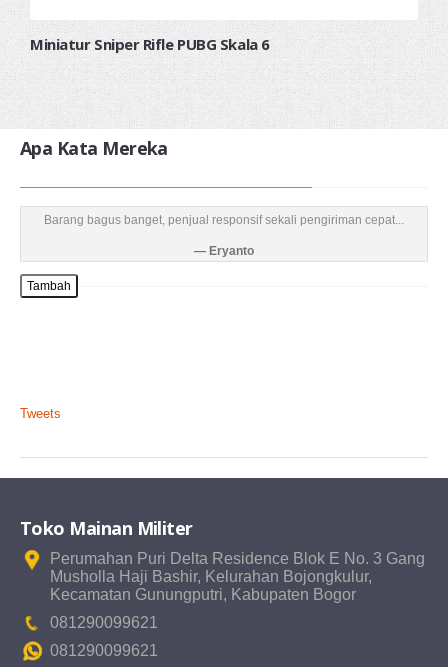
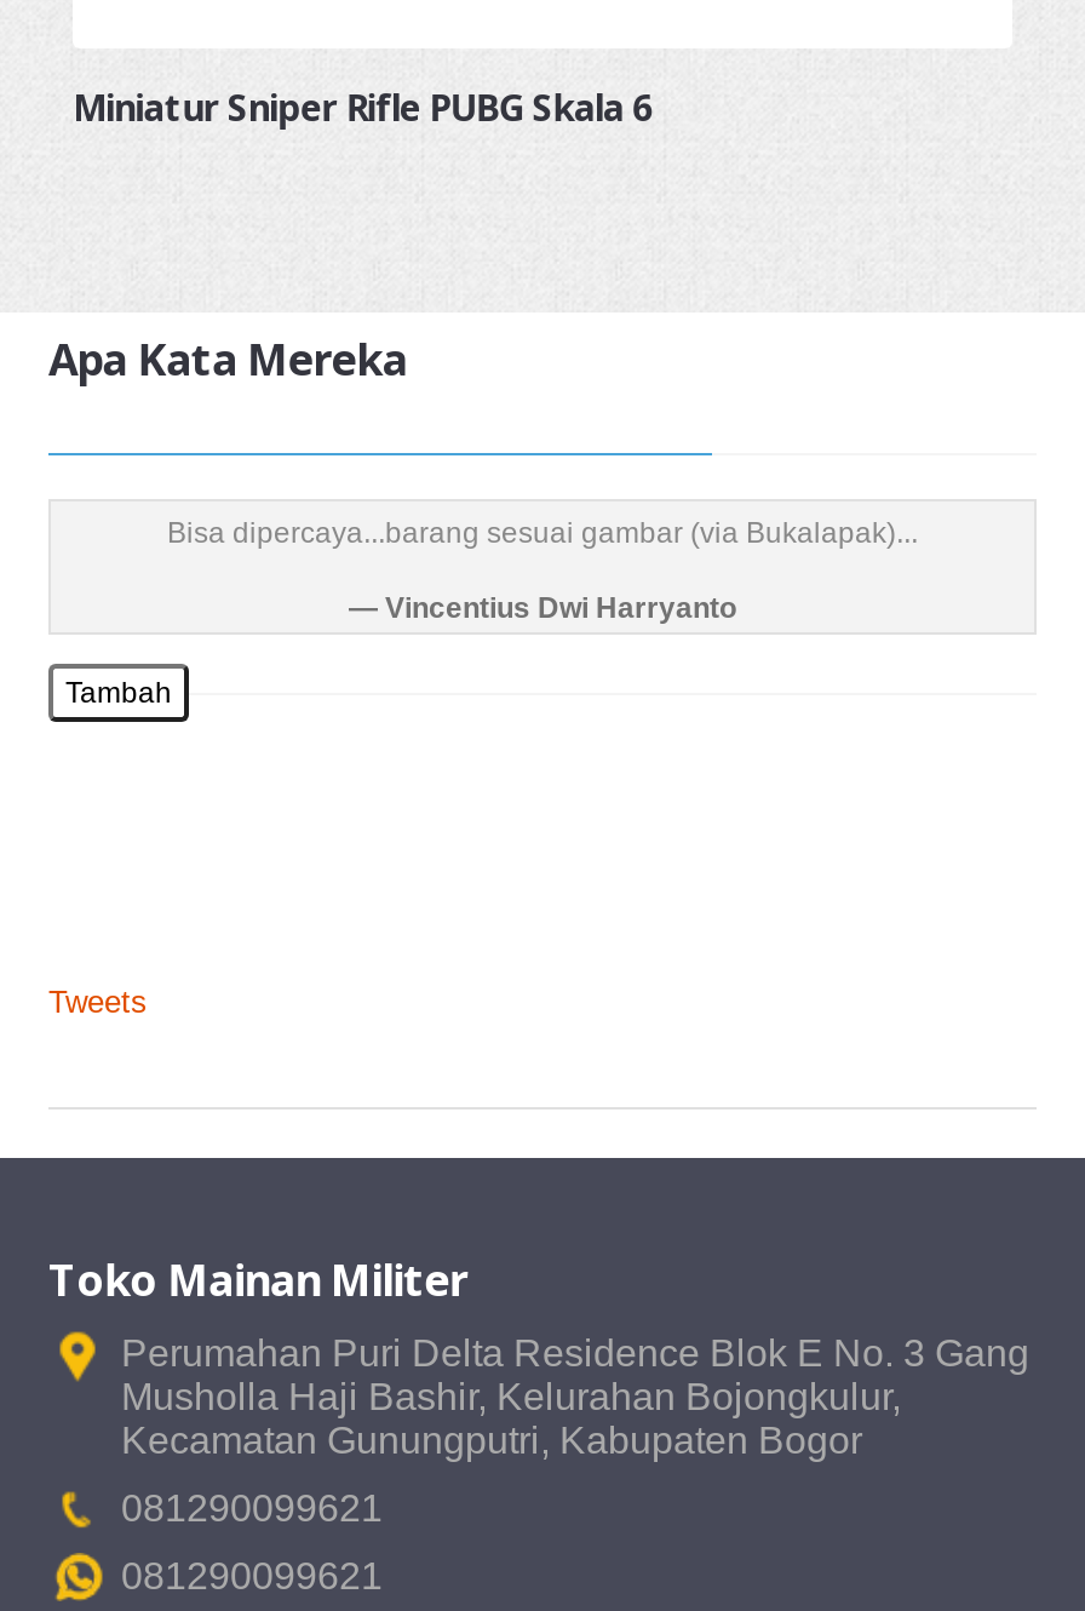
[44,213,404,227] Barang bagus banget, penjual responsif sekali pengiriman cepat... -> [167,517,918,551] Bisa dipercaya...barang sesuai gambar (via Bukalapak)...
[209,244,254,258] Eryanto -> [385,592,736,626] Vincentius Dwi Harryanto

